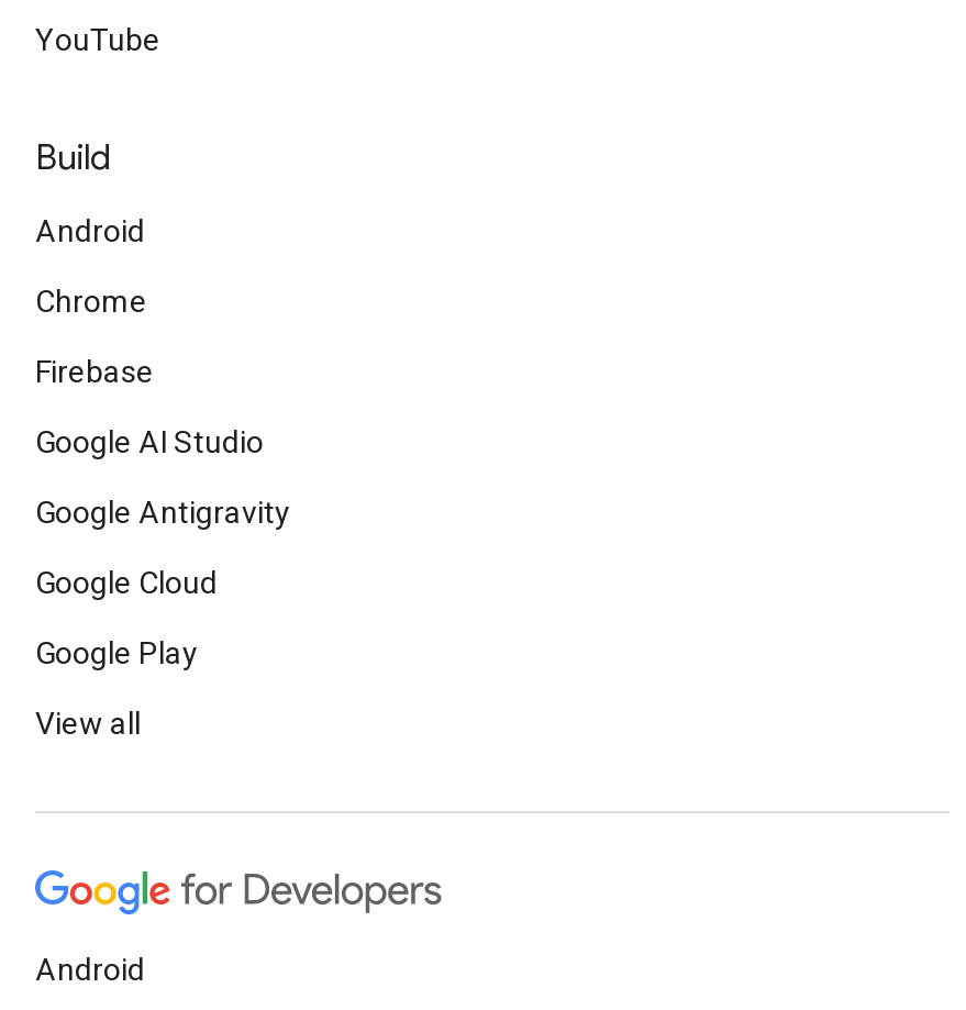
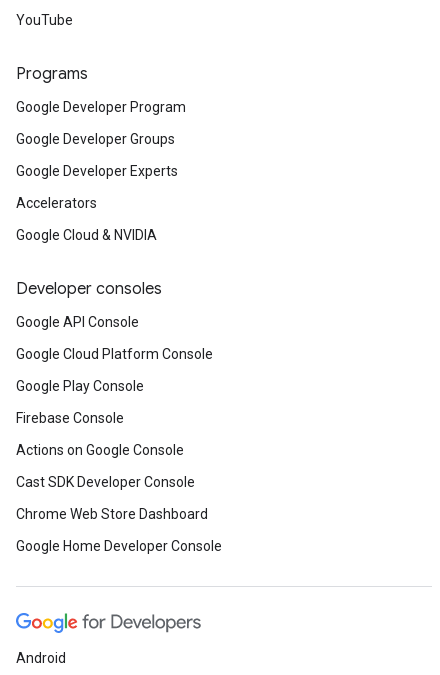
[35,136,290,741] Build | Android | Chrome | Firebase | Google AI Studio | Google Antigravity | Google Cloud | Google Play | View all -> [16,64,222,554] Programs | Google Developer Program | Google Developer Groups | Google Developer Experts | Accelerators | Google Cloud & NVIDIA | Developer consoles | Google API Console | Google Cloud Platform Console | Google Play Console | Firebase Console | Actions on Google Console | Cast SDK Developer Console | Chrome Web Store Dashboard | Google Home Developer Console

